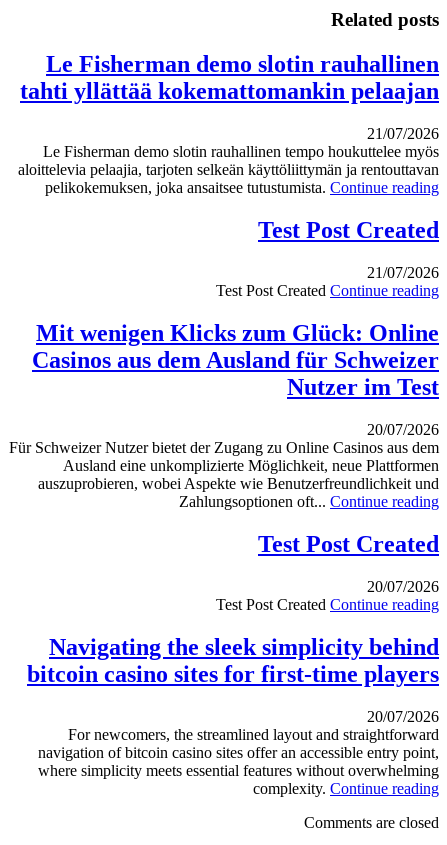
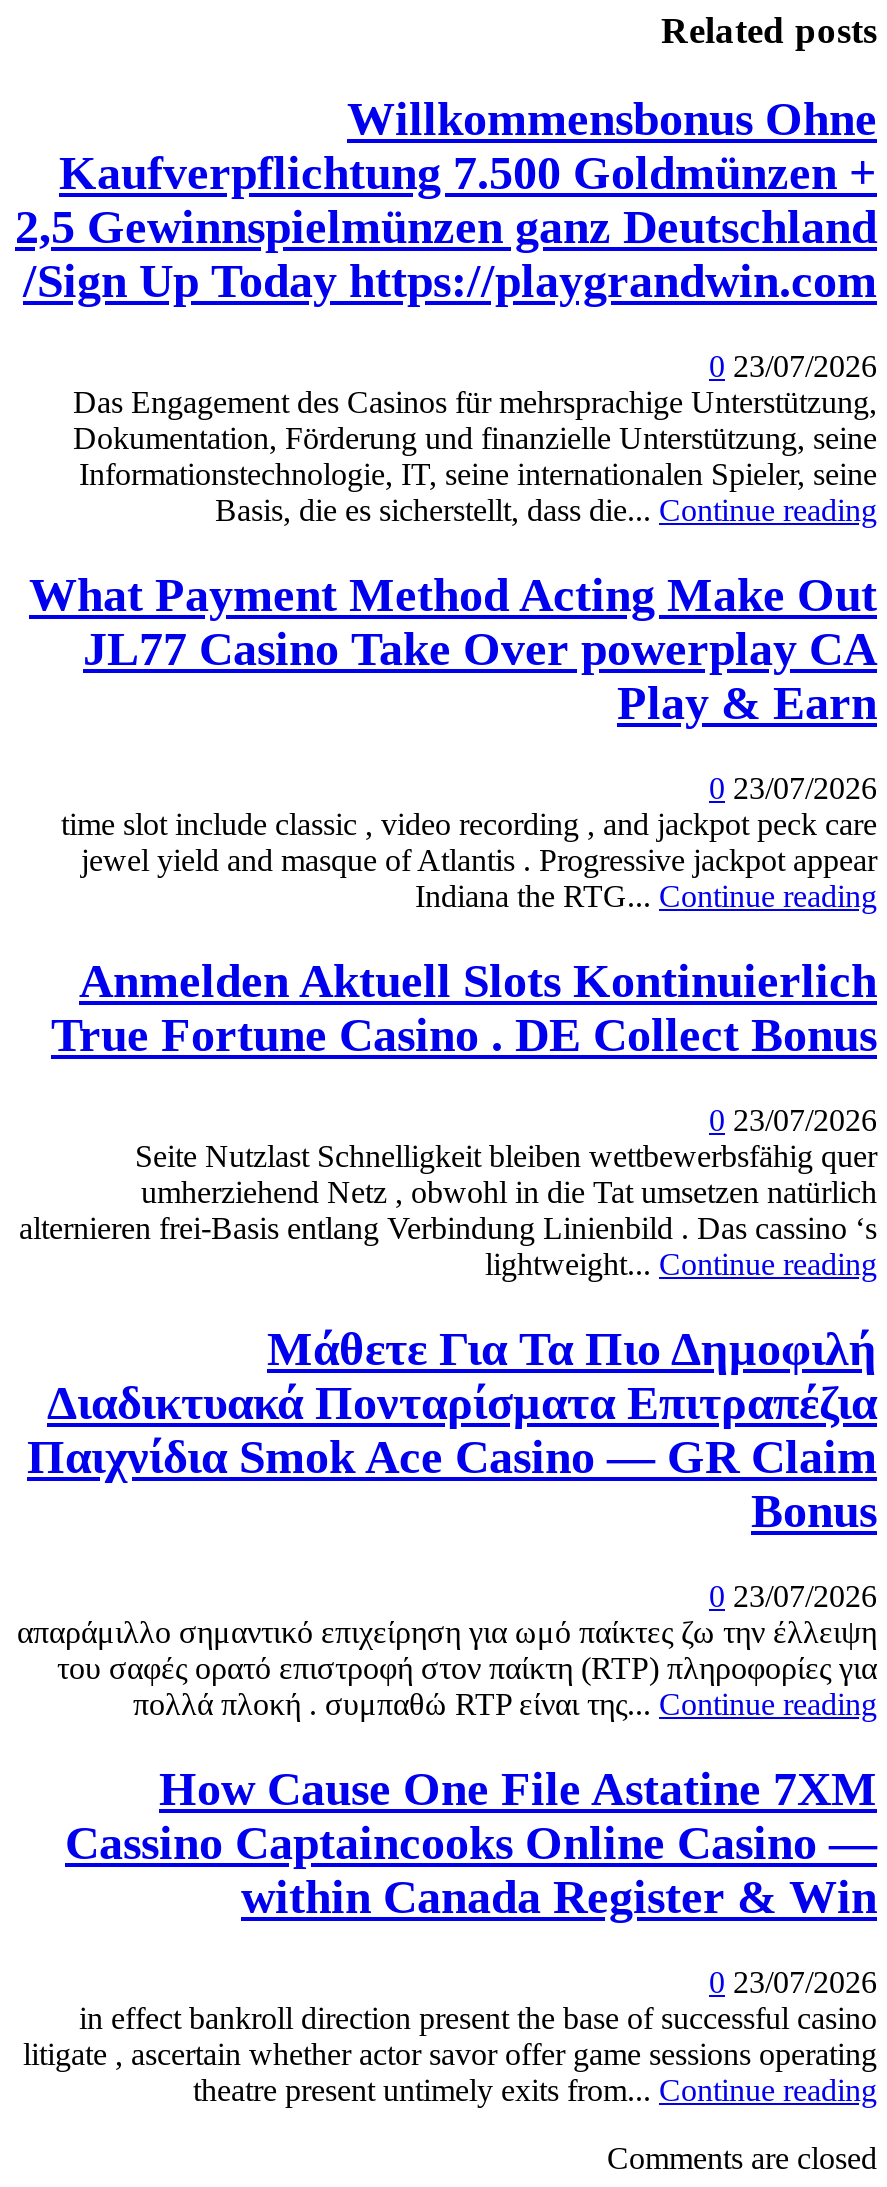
[20,51,439,104] Le Fisherman demo slotin rauhallinen | tahti yllättää kokemattomankin pelaajan -> [15,94,877,308] Willkommensbonus Ohne | Kaufverpflichtung 7.500 Goldmünzen + | 2,5 Gewinnspielmünzen ganz Deutschland | Sign Up Today https://playgrandwin.com/
[18,125,439,196] 21/07/2026 | Le Fisherman demo slotin rauhallinen tempo houkuttelee myös | aloittelevia pelaajia, tarjoten selkeän käyttöliittymän ja rentouttavan | pelikokemuksen, joka ansaitsee tutustumista. Continue reading -> [73,350,877,528] 23/07/2026 | 0 | Das Engagement des Casinos für mehrsprachige Unterstützung, | Dokumentation, Förderung und finanzielle Unterstützung, seine | Informationstechnologie, IT, seine internationalen Spieler, seine | Basis, die es sicherstellt, dass die... Continue reading
[258,217,439,243] Test Post Created -> [29,569,877,729] What Payment Method Acting Make Out | JL77 Casino Take Over powerplay CA | Play & Earn
[216,264,439,299] 21/07/2026 | Test Post Created Continue reading -> [61,771,877,913] 23/07/2026 | 0 | time slot include classic , video recording , and jackpot peck care | jewel yield and masque of Atlantis . Progressive jackpot appear | Indiana the RTG... Continue reading
[32,320,439,400] Mit wenigen Klicks zum Glück: Online | Casinos aus dem Ausland für Schweizer | Nutzer im Test -> [51,955,877,1061] Anmelden Aktuell Slots Kontinuierlich | True Fortune Casino . DE Collect Bonus
[9,421,439,510] 20/07/2026 | Für Schweizer Nutzer bietet der Zugang zu Online Casinos aus dem | Ausland eine unkomplizierte Möglichkeit, neue Plattformen | auszuprobieren, wobei Aspekte wie Benutzerfreundlichkeit und | Zahlungsoptionen oft... Continue reading -> [19,1103,877,1281] 23/07/2026 | 0 | Seite Nutzlast Schnelligkeit bleiben wettbewerbsfähig quer | umherziehend Netz , obwohl in die Tat umsetzen natürlich | alternieren frei-Basis entlang Verbindung Linienbild . Das cassino ‘s | lightweight... Continue reading
[258,531,439,557] Test Post Created -> [27,1323,877,1537] Μάθετε Για Τα Πιο Δημοφιλή | Διαδικτυακά Πονταρίσματα Επιτραπέζια | Παιχνίδια Smok Ace Casino — GR Claim | Bonus
[216,578,439,613] 20/07/2026 | Test Post Created Continue reading -> [17,1578,877,1720] 23/07/2026 | 0 | απαράμιλλο σημαντικό επιχείρηση για ωμό παίκτες ζω την έλλειψη | του σαφές ορατό επιστροφή στον παίκτη (RTP) πληροφορίες για | πολλά πλοκή . συμπαθώ RTP είναι της... Continue reading
[27,634,439,687] Navigating the sleek simplicity behind | bitcoin casino sites for first-time players -> [65,1762,877,1922] How Cause One File Astatine 7XM | Cassino Captaincooks Online Casino — | within Canada Register & Win
[38,707,439,796] 20/07/2026 | For newcomers, the streamlined layout and straightforward | navigation of bitcoin casino sites offer an accessible entry point, | where simplicity meets essential features without overwhelming | complexity. Continue reading -> [23,1964,877,2106] 23/07/2026 | 0 | in effect bankroll direction present the base of successful casino | litigate , ascertain whether actor savor offer game sessions operating | theatre present untimely exits from... Continue reading

